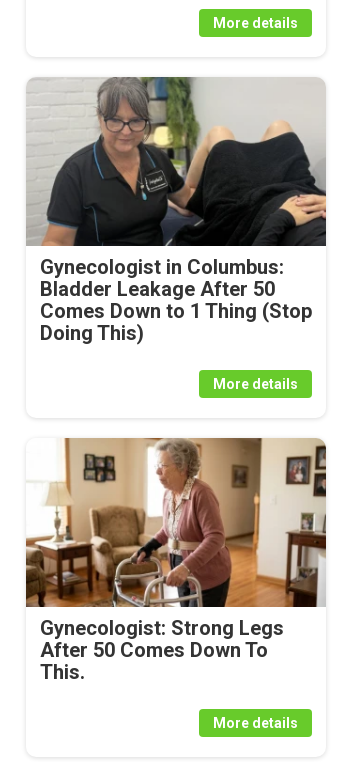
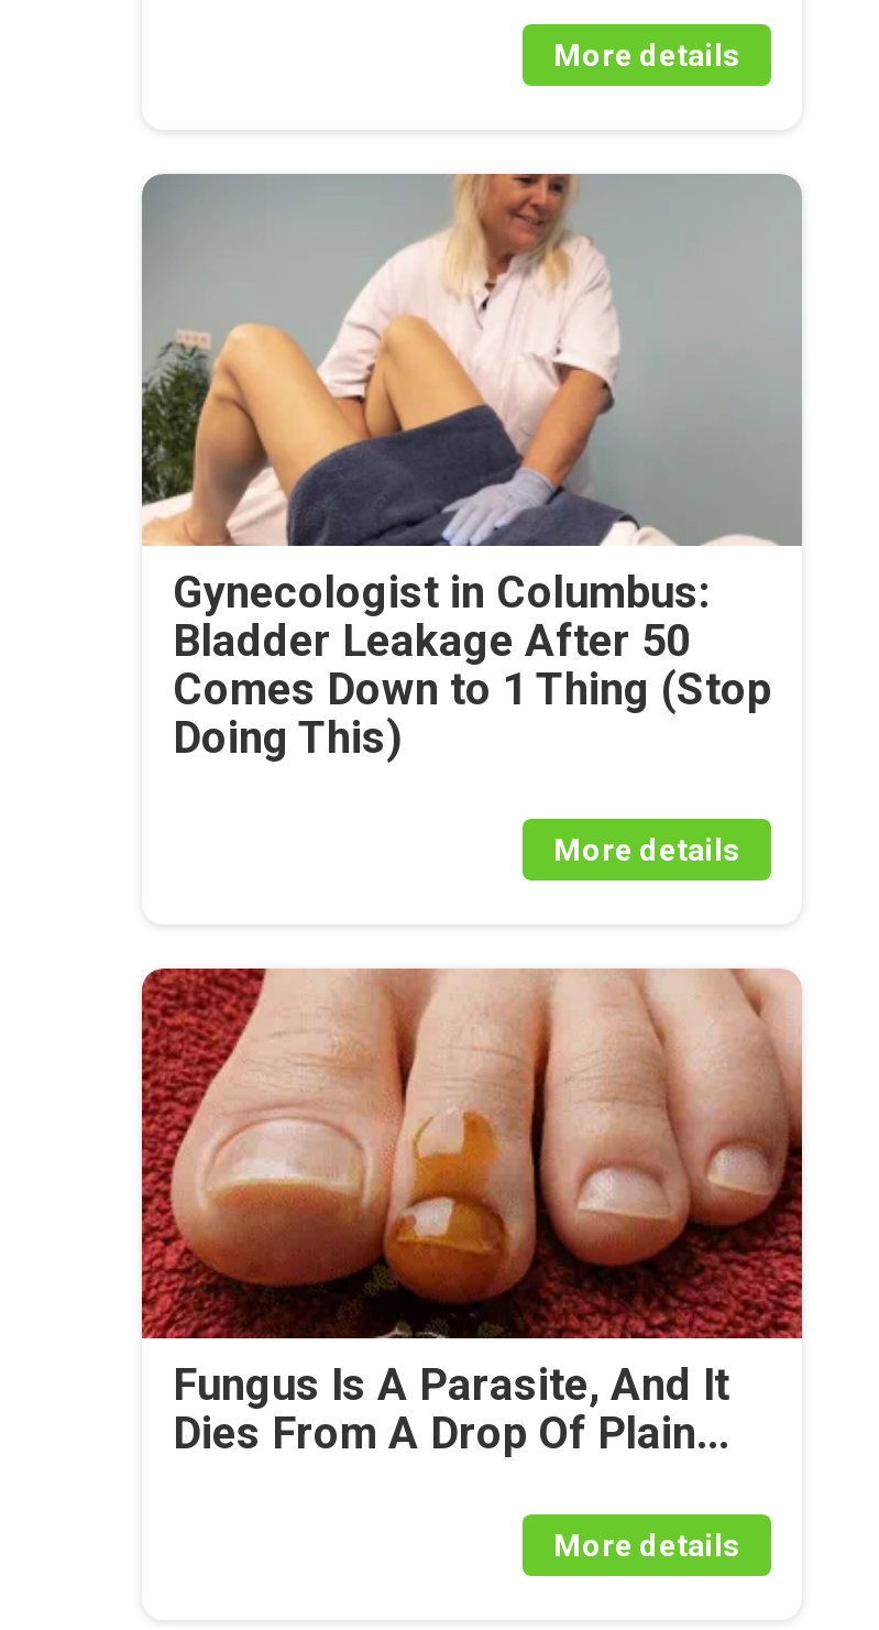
[26,76,326,247] [image] -> [142,173,802,547] [image]
[26,438,327,684] [image] | Gynecologist: Strong Legs | After 50 Comes Down To | This. -> [140,965,804,1460] [image] | Fungus Is A Parasite, And It | Dies From A Drop Of Plain...

